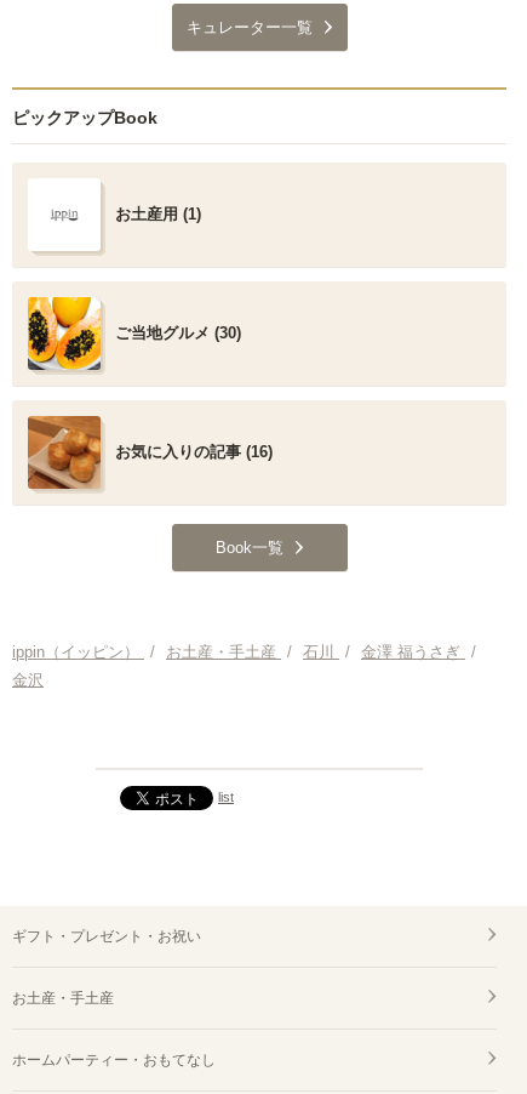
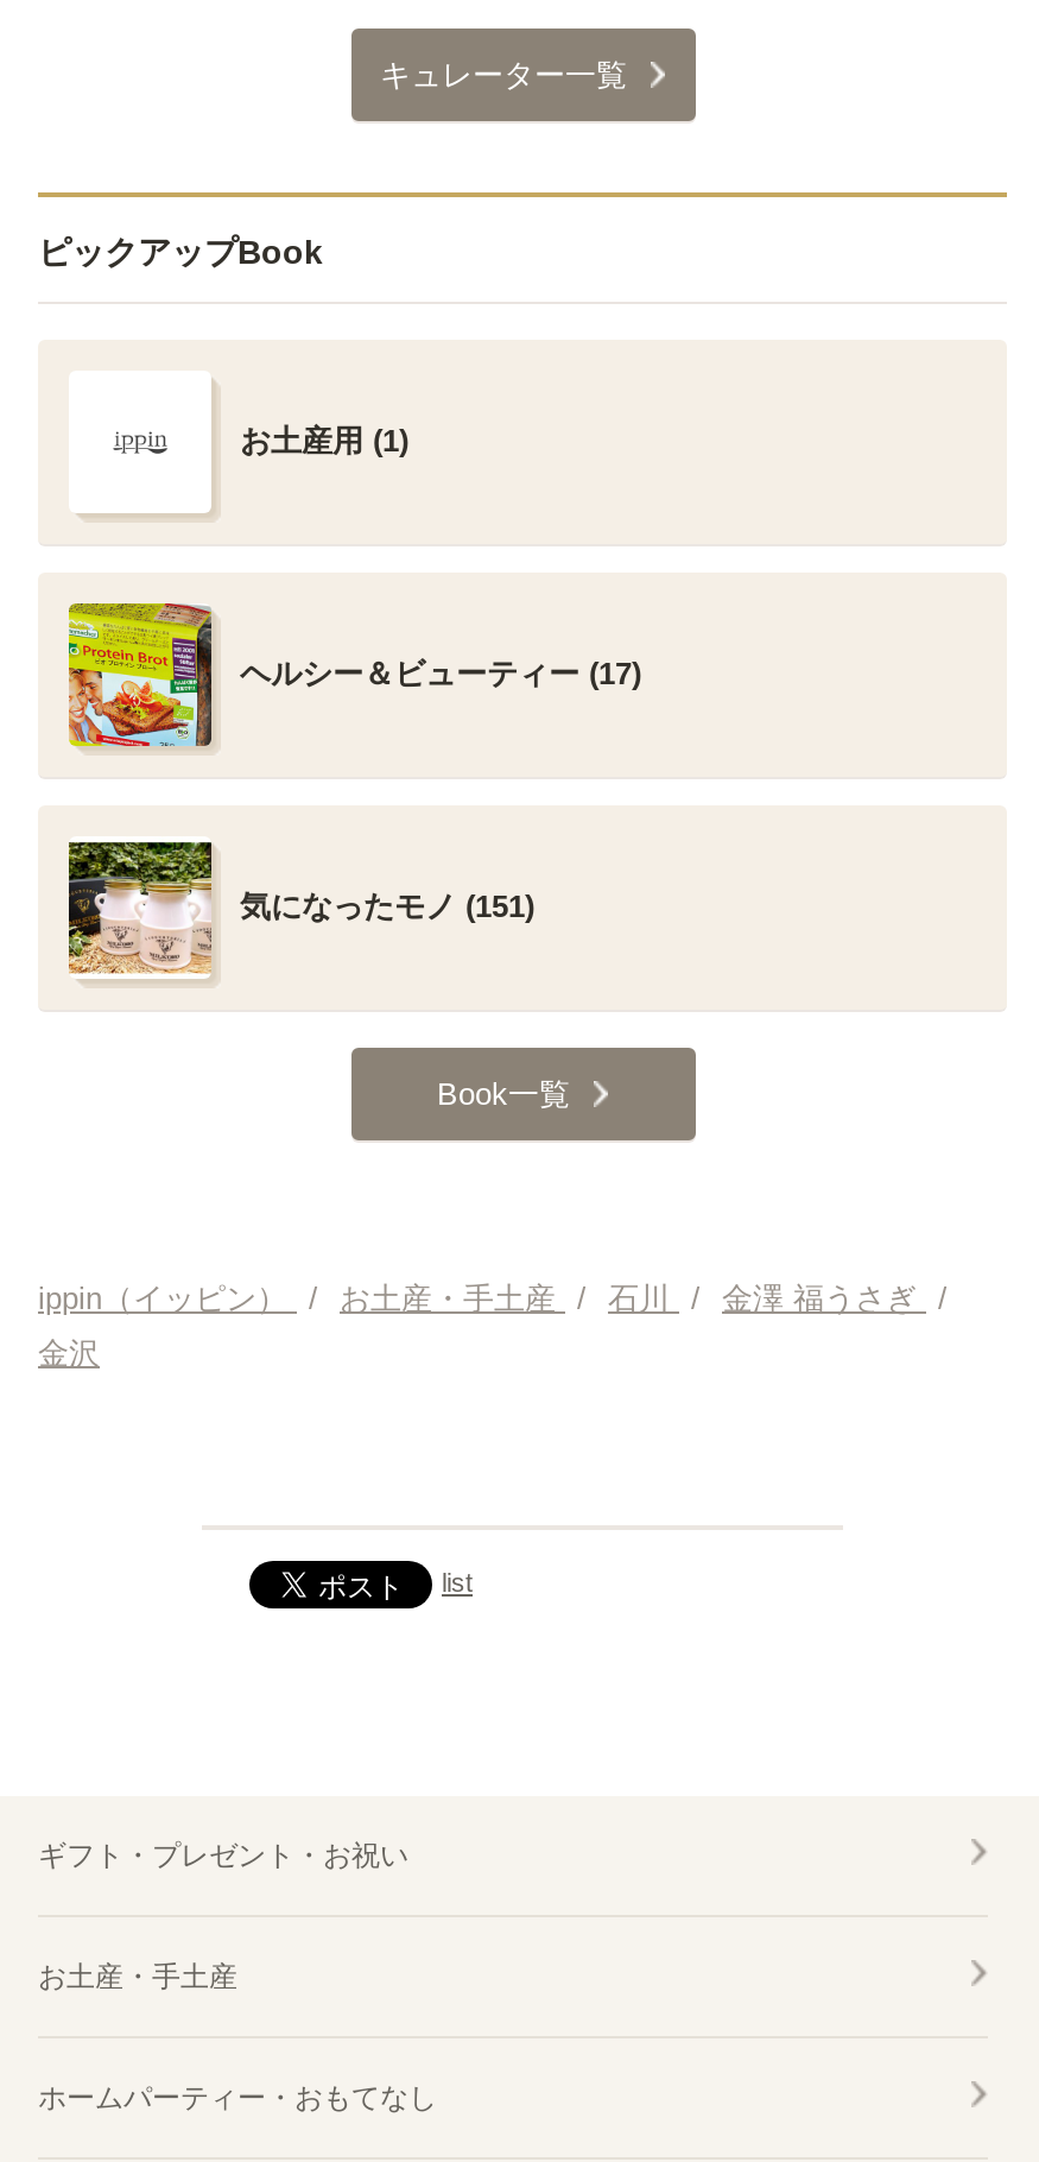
[27,296,241,371] [image] | ご当地グルメ (30) -> [66,601,641,748] [image] | ヘルシー＆ビューティー (17)
[27,415,273,490] [image] | お気に入りの記事 (16) -> [66,836,534,981] [image] | 気になったモノ (151)

